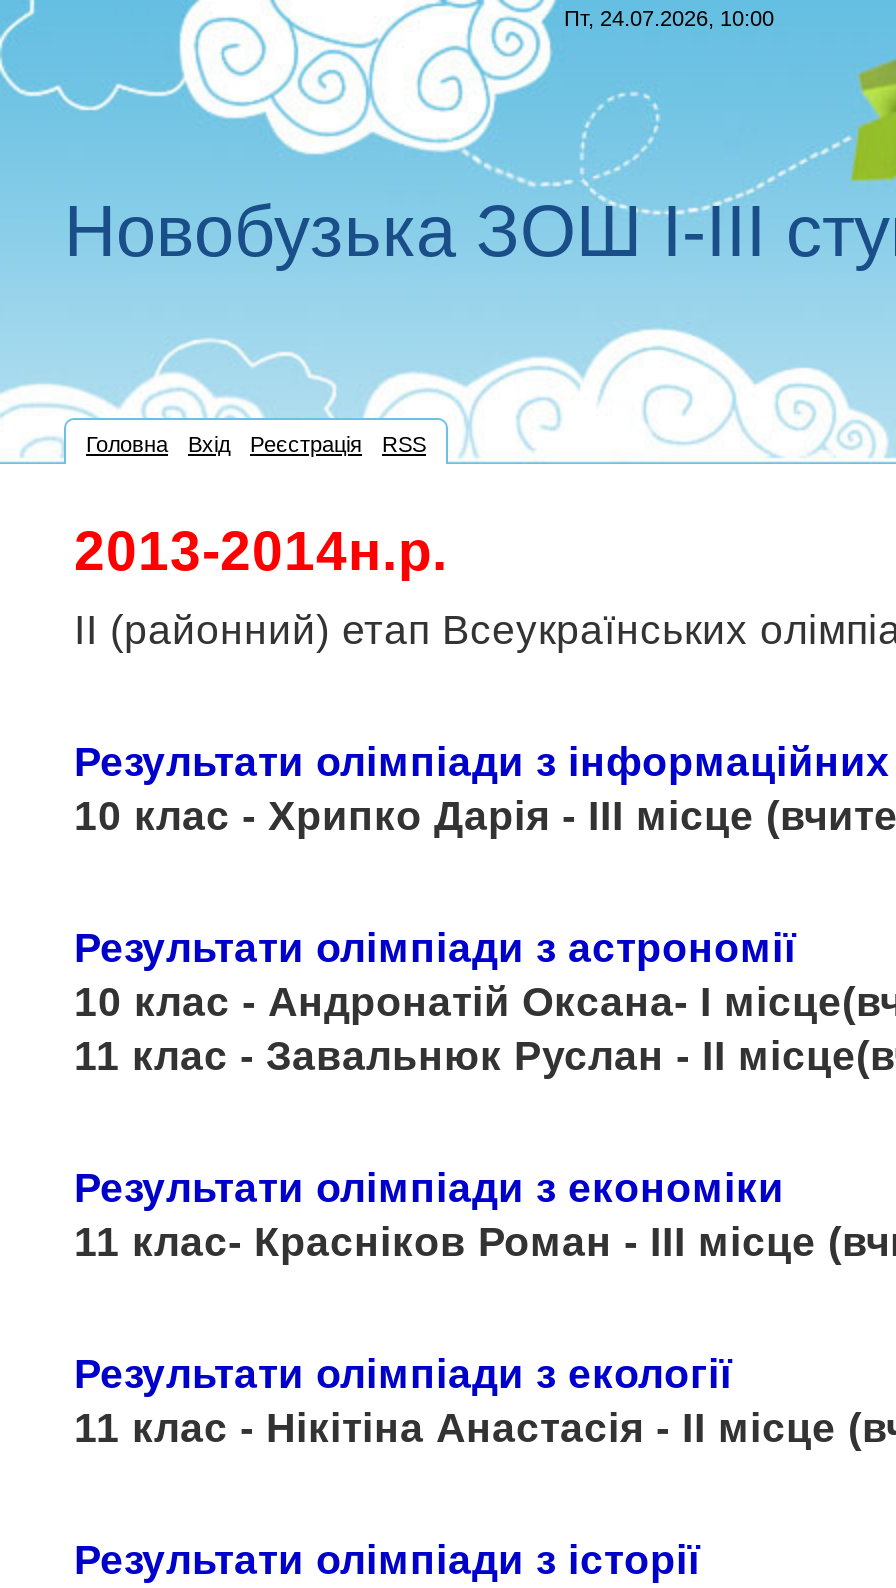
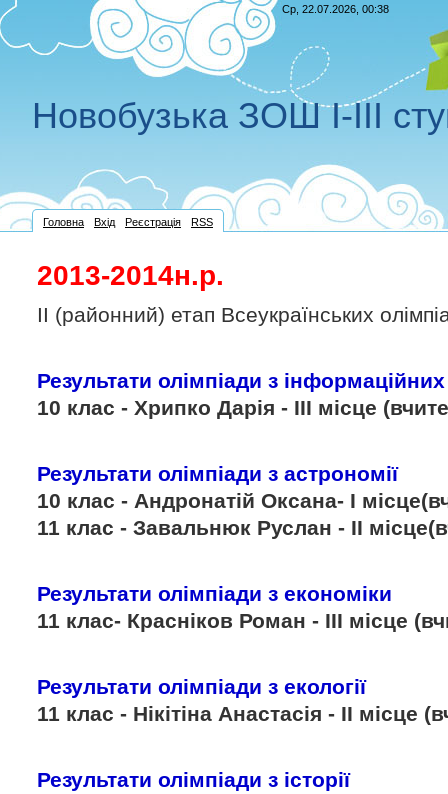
[564,6,774,30] Пт, 24.07.2026, 10:00 -> [282,3,389,15] Ср, 22.07.2026, 00:38

